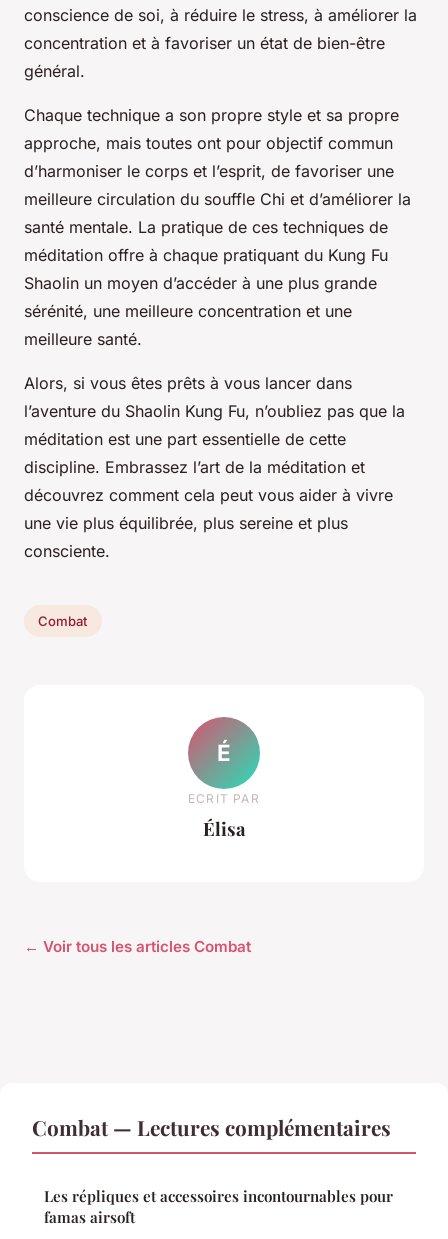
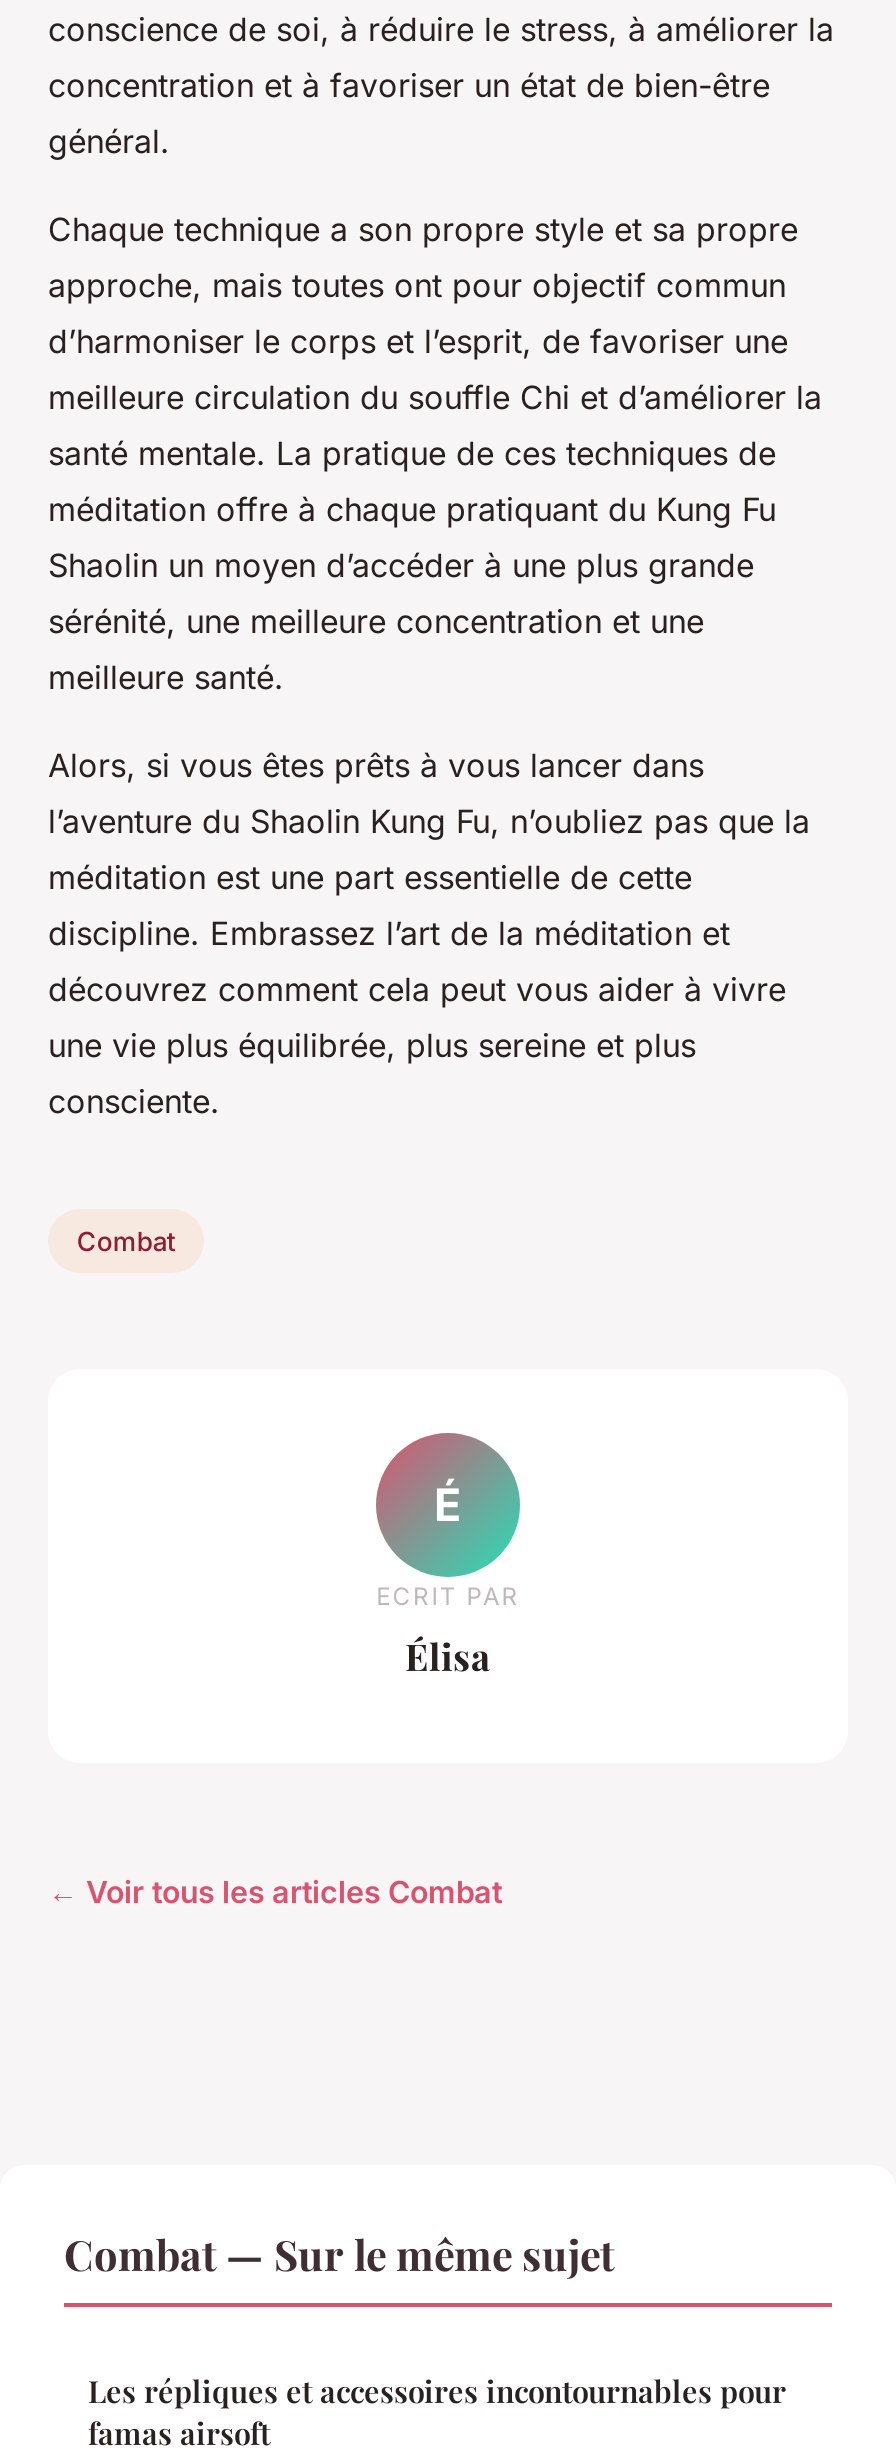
[32,1113,391,1141] Combat — Lectures complémentaires -> [64,2225,614,2281] Combat — Sur le même sujet

